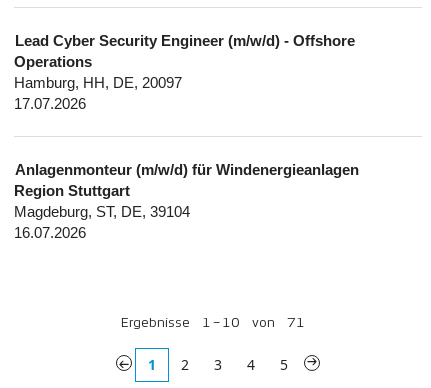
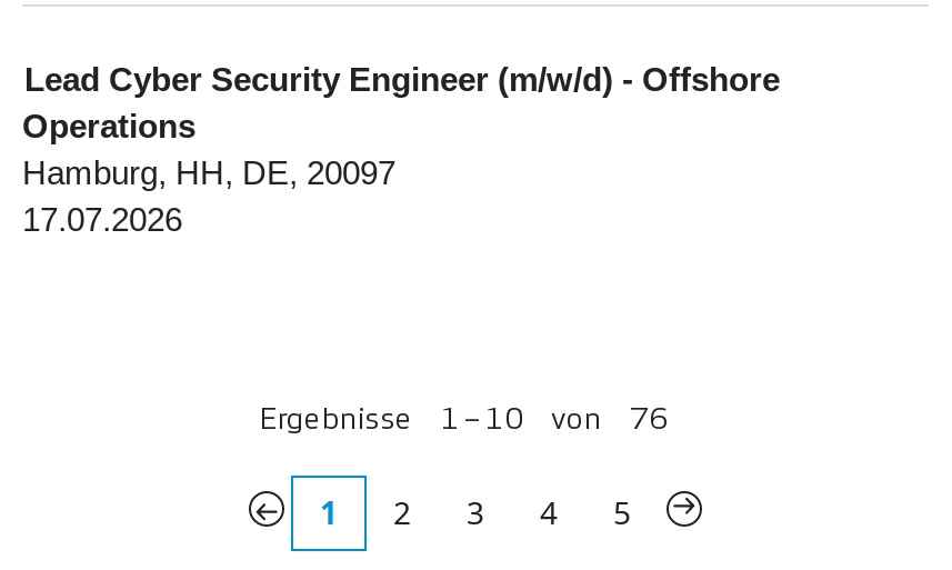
[14,161,359,241] Anlagenmonteur (m/w/d) für Windenergieanlagen | Region Stuttgart | Magdeburg, ST, DE, 39104 | 16.07.2026 -> none
[121,316,305,331] Ergebnisse 1 – 10 von 71 -> [260,404,669,438] Ergebnisse 1 – 10 von 76

